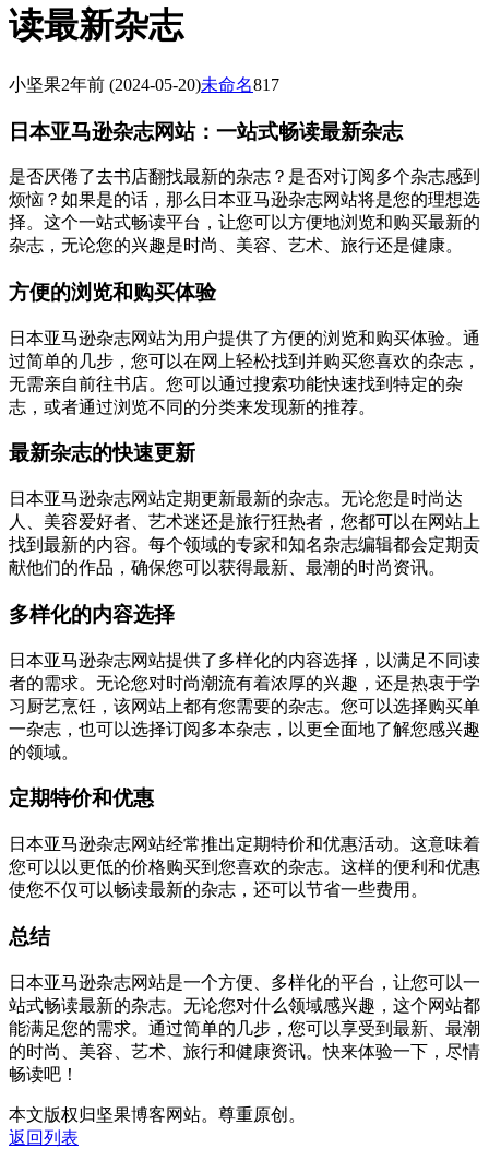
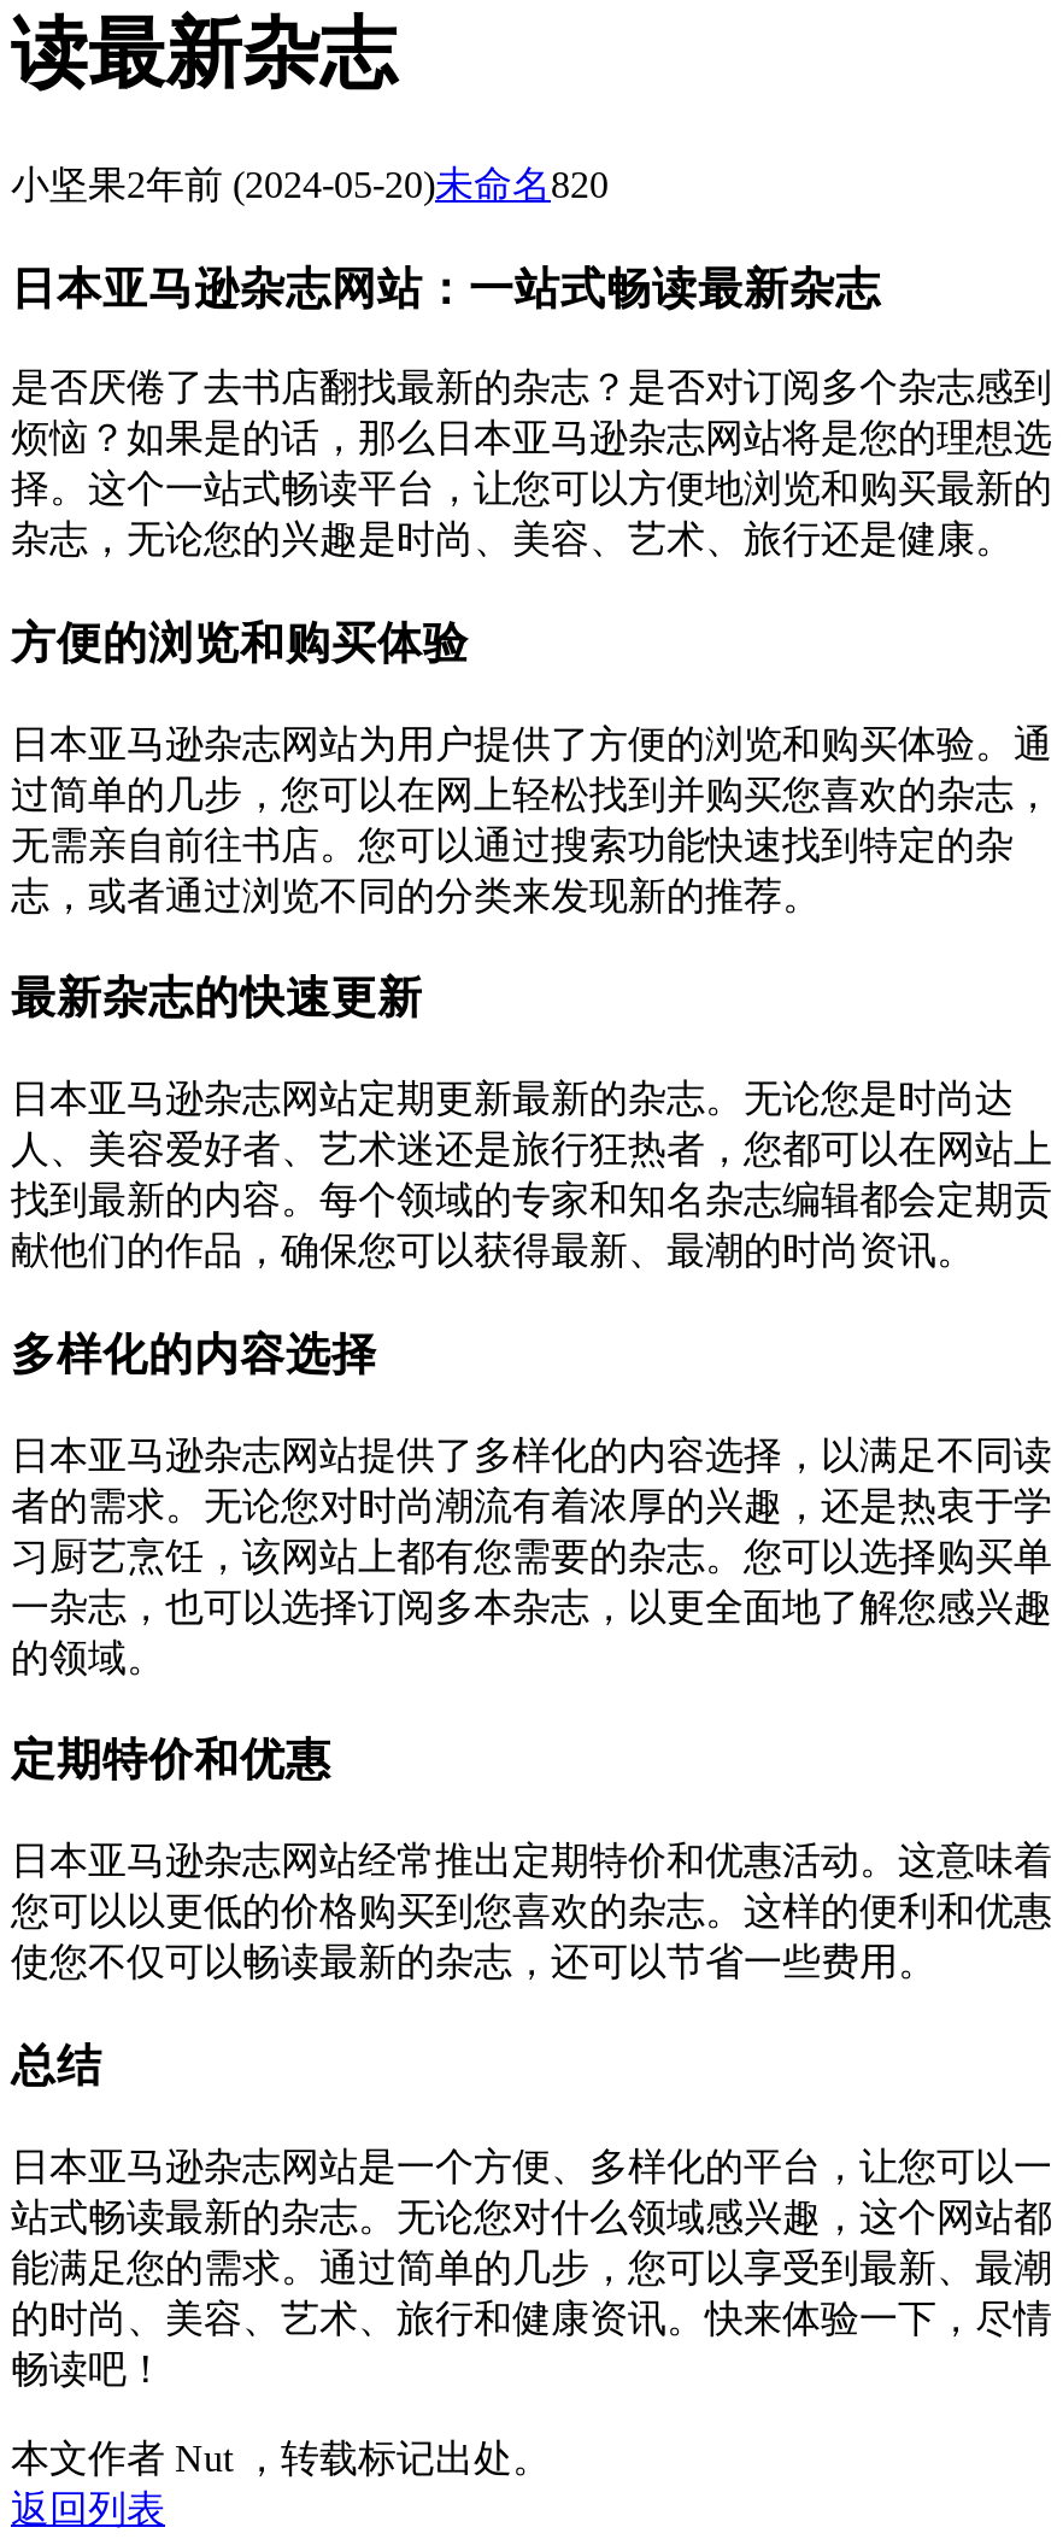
[9,75,279,94] 小坚果2年前(2024-05-20)未命名817 -> [11,164,609,205] 小坚果2年前(2024-05-20)未命名820
[9,1105,306,1123] 本文版权归坚果博客网站。尊重原创。 -> [11,2436,551,2477] 本文作者 Nut ，转载标记出处。

